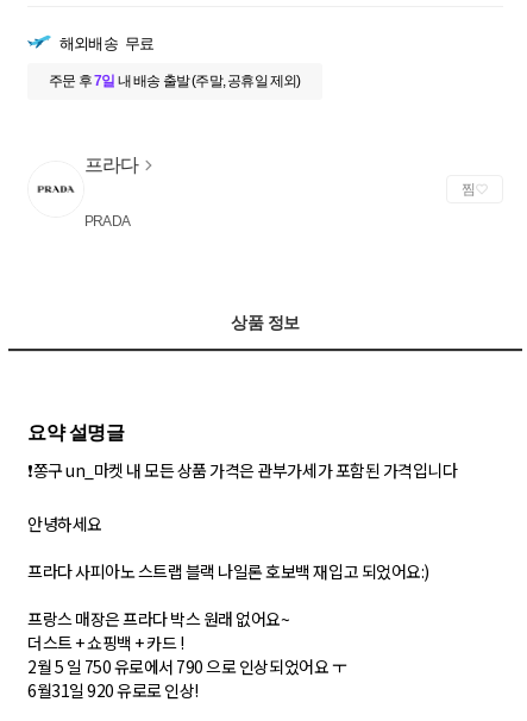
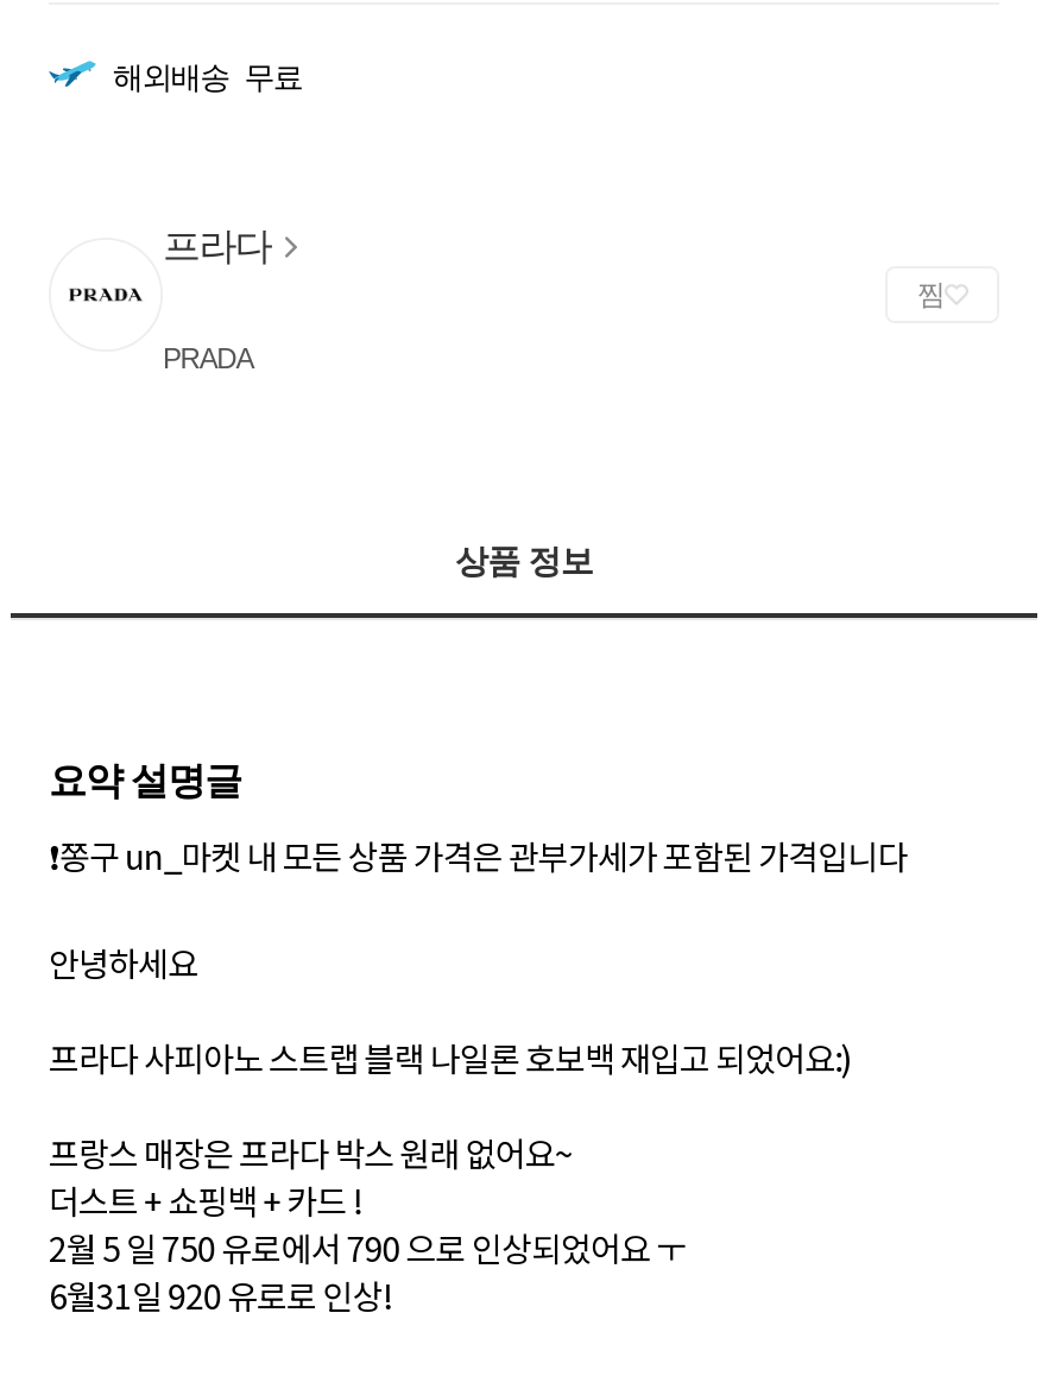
[49,73,300,89] 주문 후 7일 내 배송 출발 (주말, 공휴일 제외) -> none

